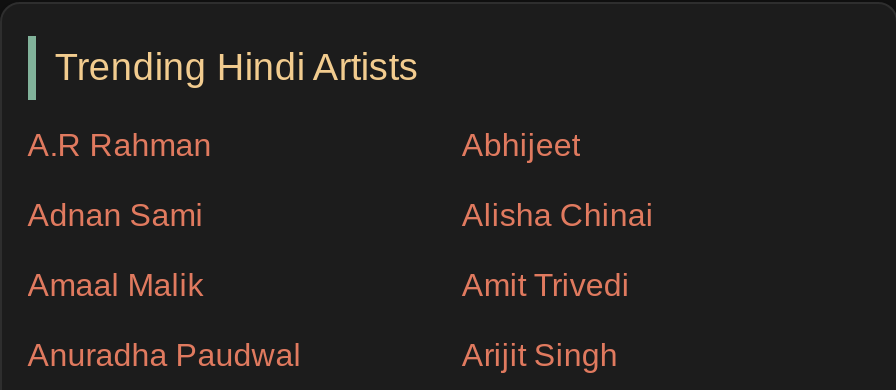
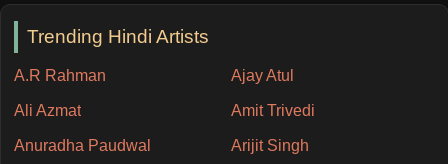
[28,129,654,303] Abhijeet | Adnan Sami | Alisha Chinai | Amaal Malik -> [14,67,294,119] Ajay Atul | Ali Azmat

